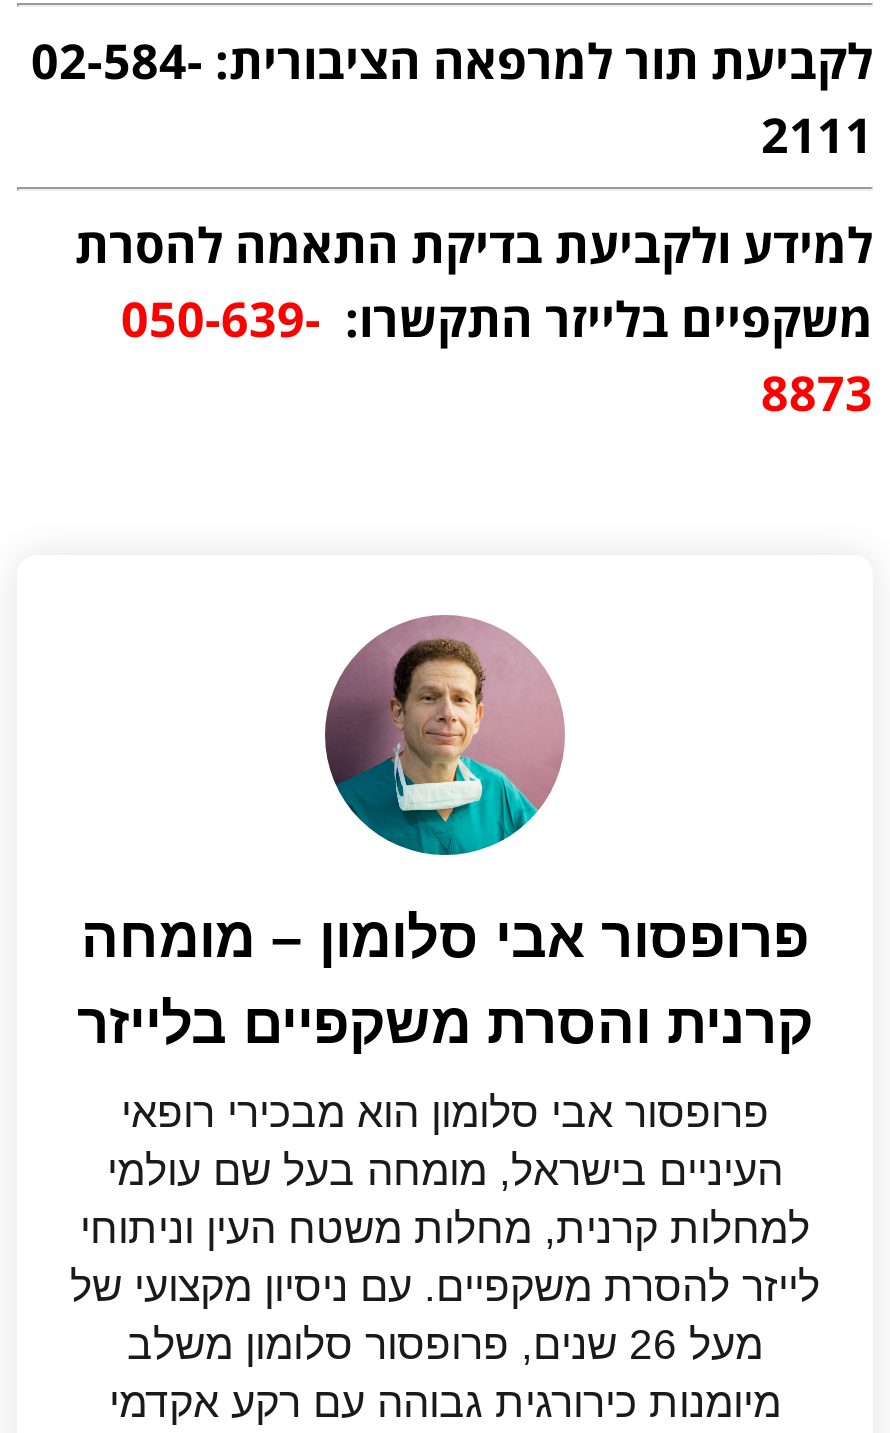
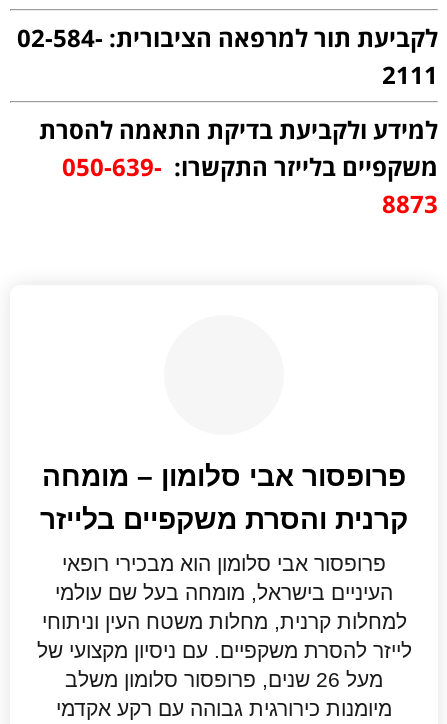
[323,613,565,857] [image] -> none

